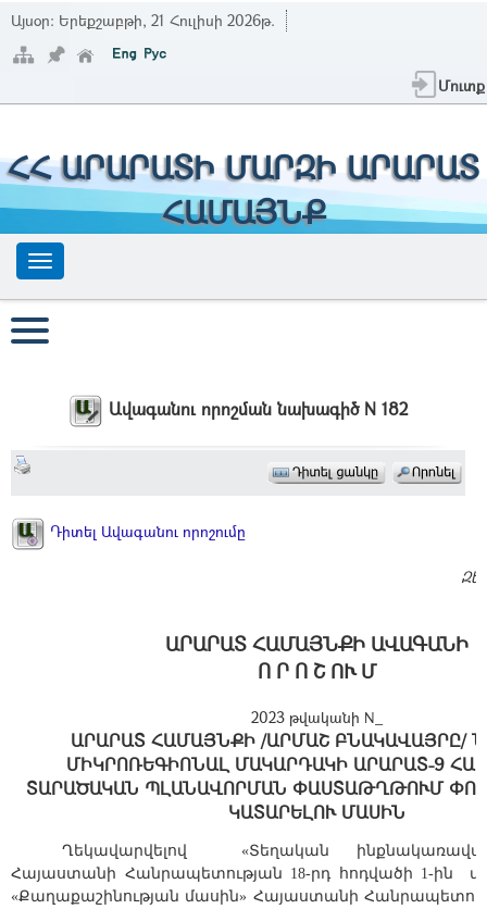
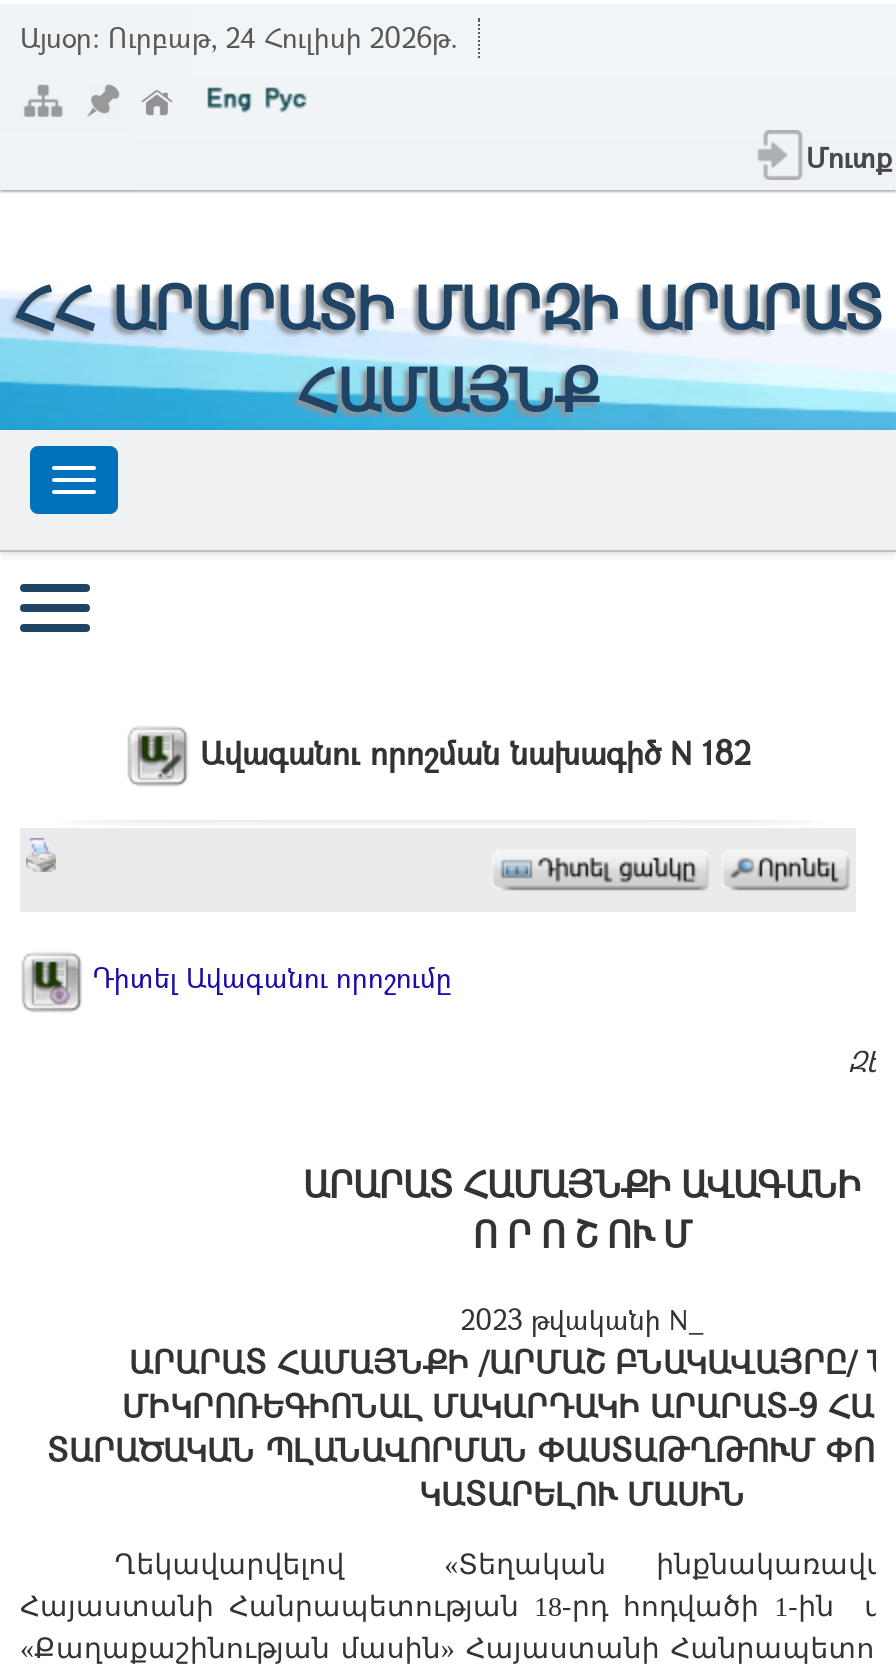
[11,10,275,30] Այսօր: Երեքշաբթի, 21 Հուլիսի 2026թ. -> [20,18,458,56] Այսօր: Ուրբաթ, 24 Հուլիսի 2026թ.

